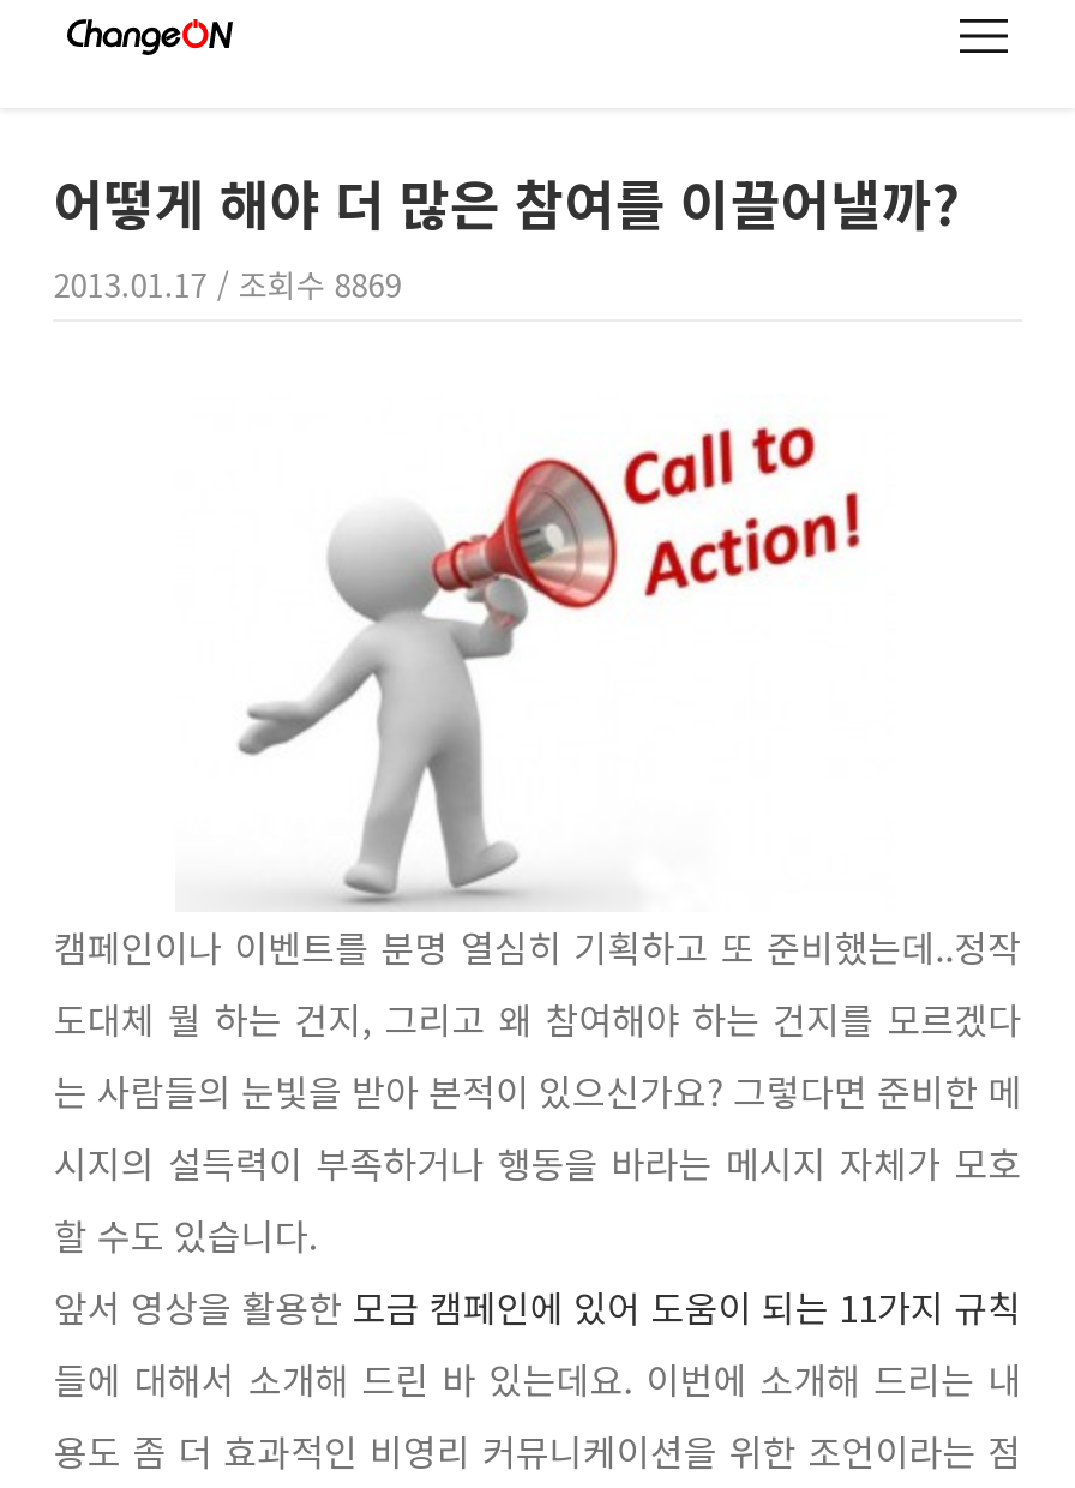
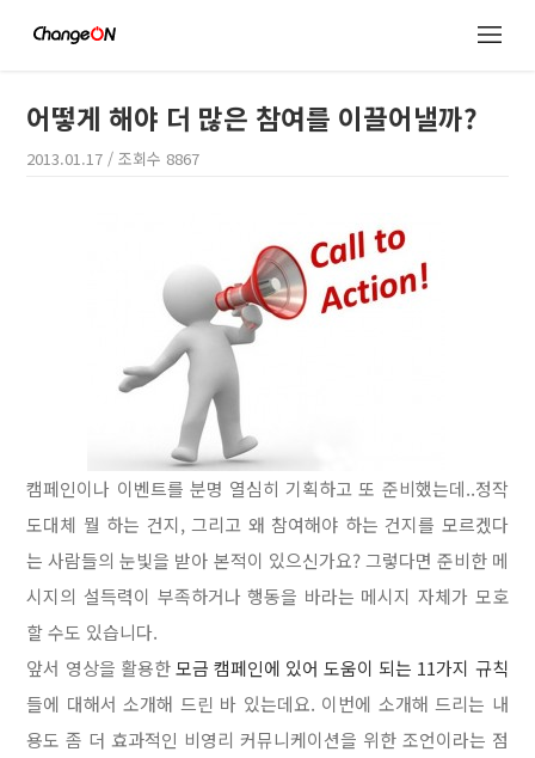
[54,262,402,307] 2013.01.17 / 조회수 8869 -> [27,147,200,170] 2013.01.17 / 조회수 8867

